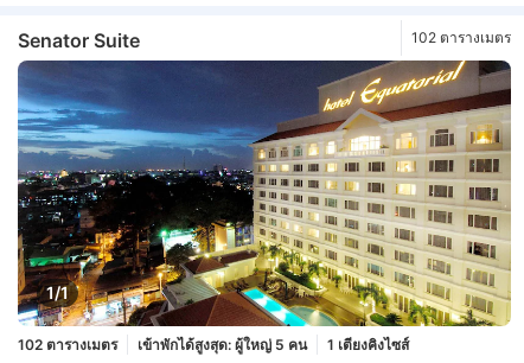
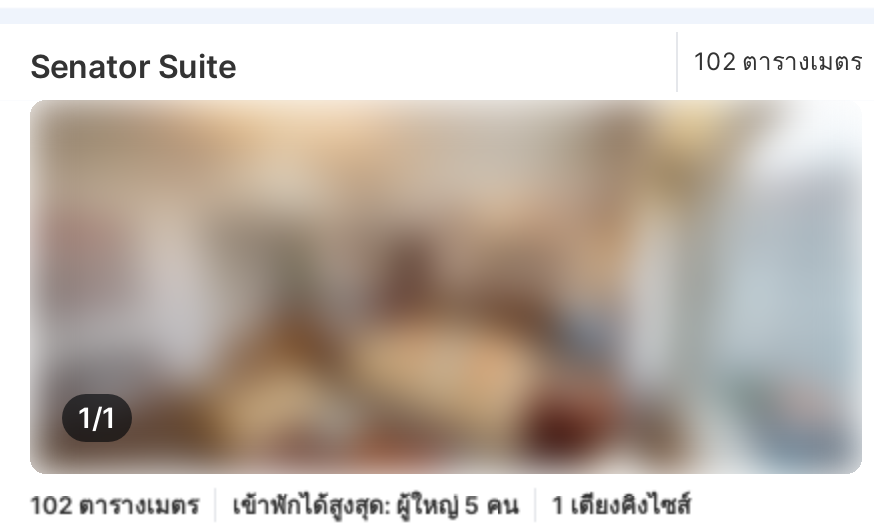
[17,59,512,327] [image] -> [30,100,862,476] [image]

